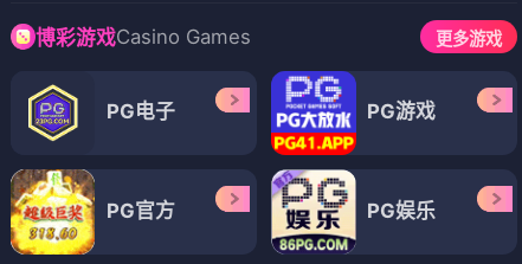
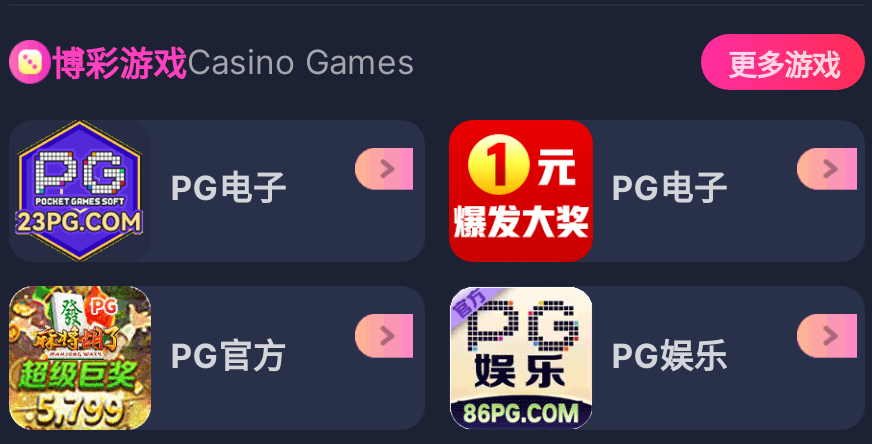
[15,72,90,154] [image] -> [15,120,143,262] [image]
[270,70,436,154] [image] | PG游戏 -> [447,118,727,262] [image] | PG电子
[11,169,95,256] [image] -> [9,286,153,432] [image]

